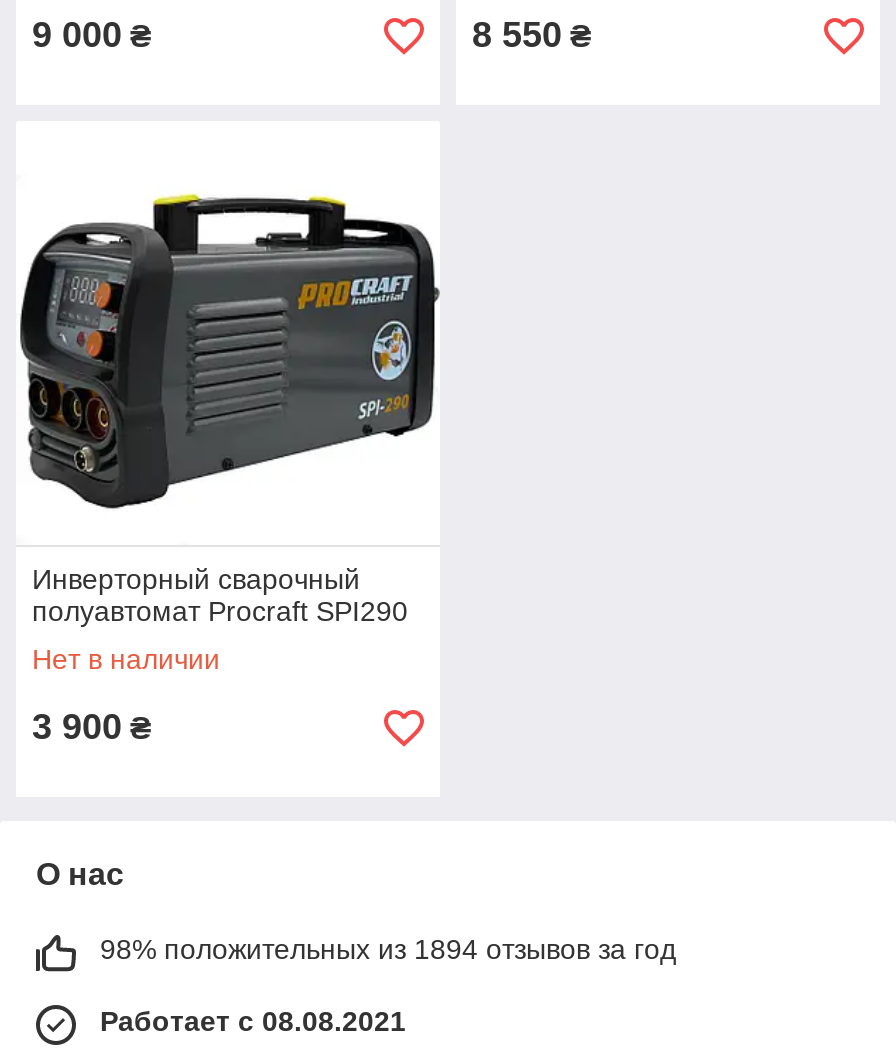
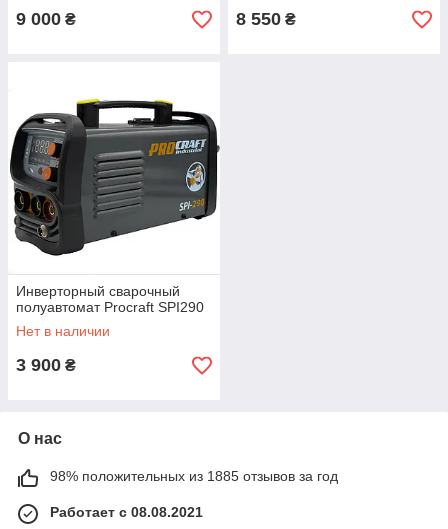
[100,933,676,965] 98% положительных из 1894 отзывов за год -> [50,468,338,484] 98% положительных из 1885 отзывов за год

